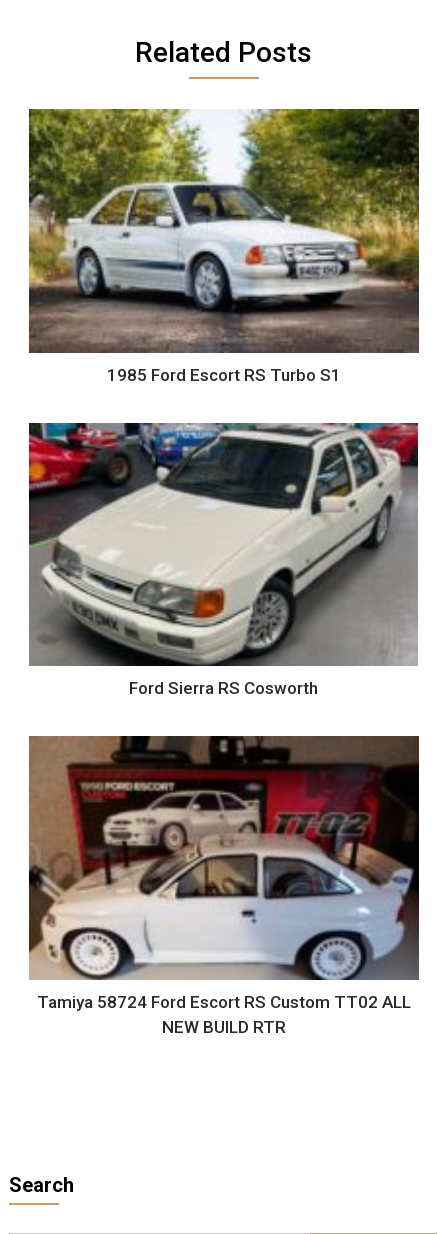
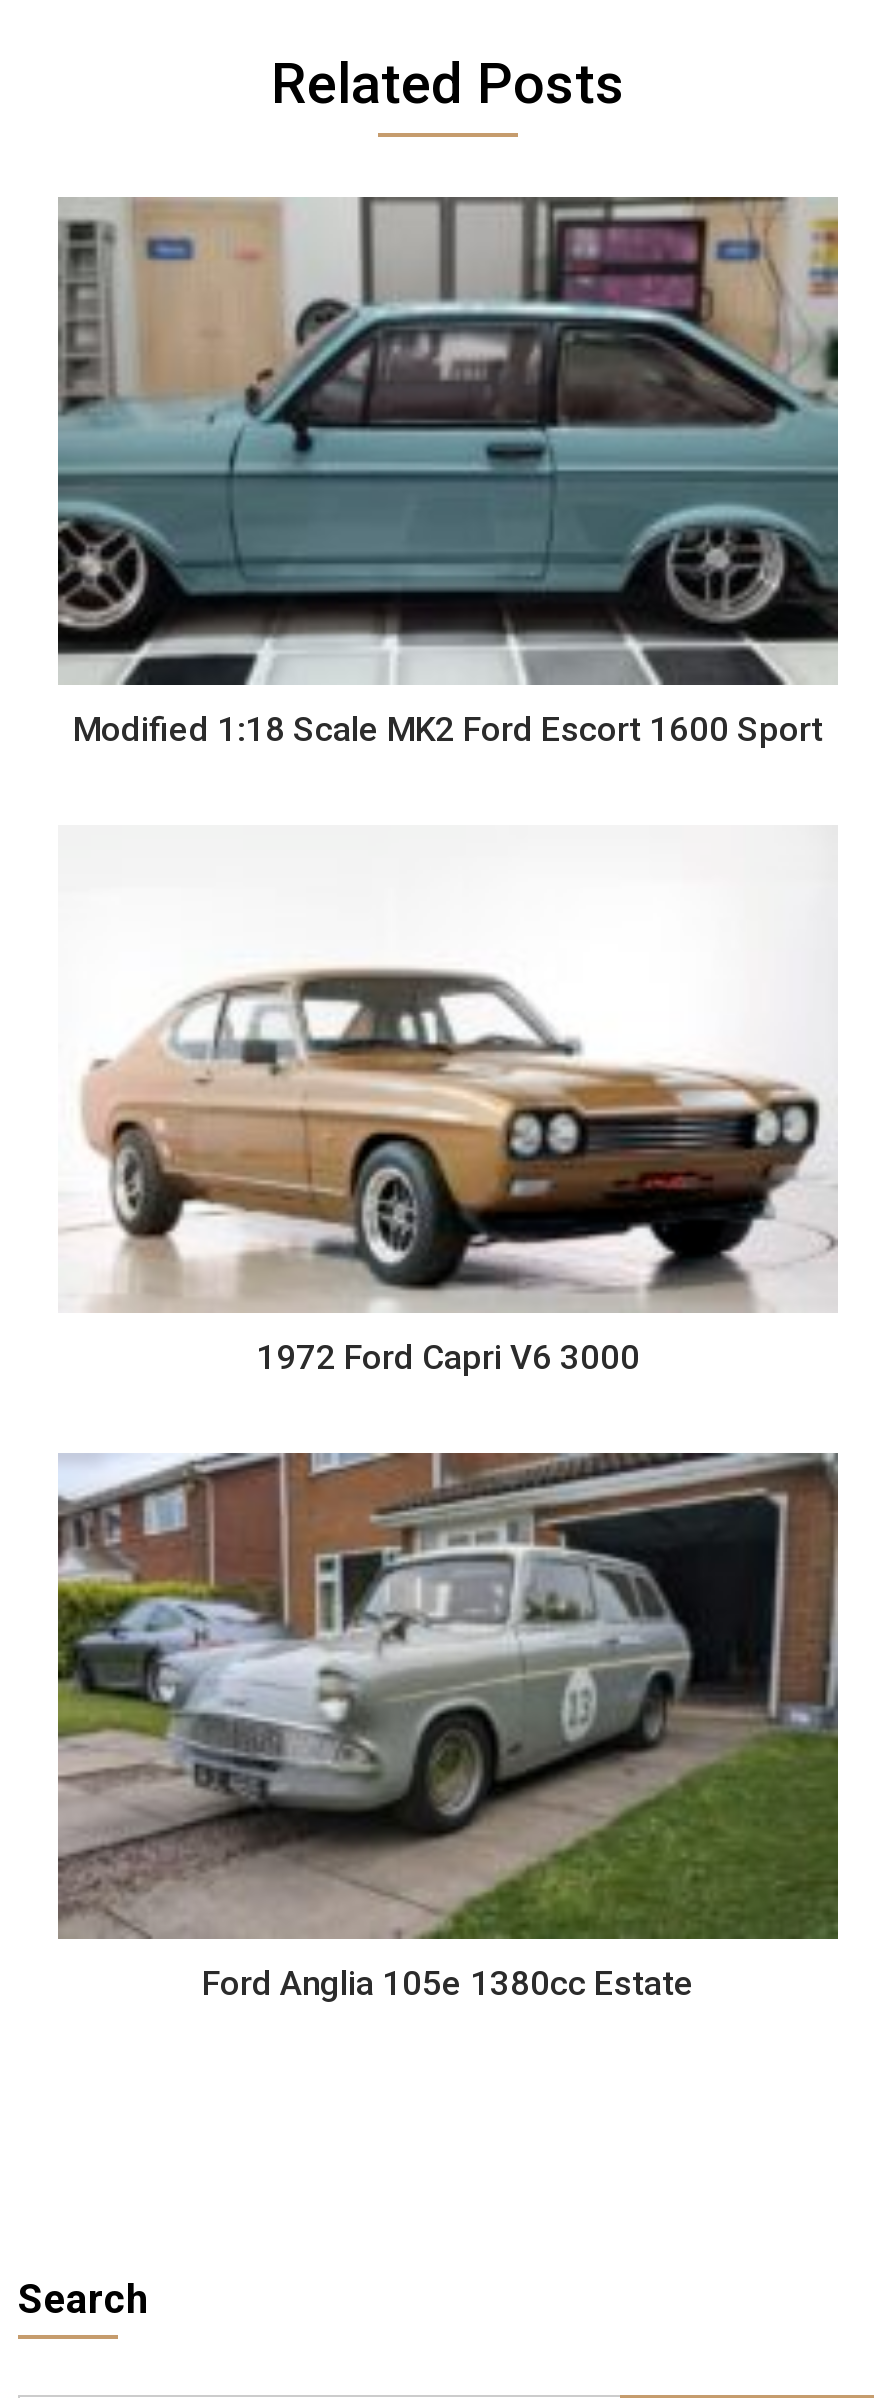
[28,109,420,385] [image] | 1985 Ford Escort RS Turbo S1 -> [58,195,840,749] [image] | Modified 1:18 Scale MK2 Ford Escort 1600 Sport
[28,422,419,698] [image] | Ford Sierra RS Cosworth -> [58,825,836,1376] [image] | 1972 Ford Capri V6 3000
[28,735,419,1037] [image] | Tamiya 58724 Ford Escort RS Custom TT02 ALL | NEW BUILD RTR -> [58,1451,840,2004] [image] | Ford Anglia 105e 1380cc Estate

